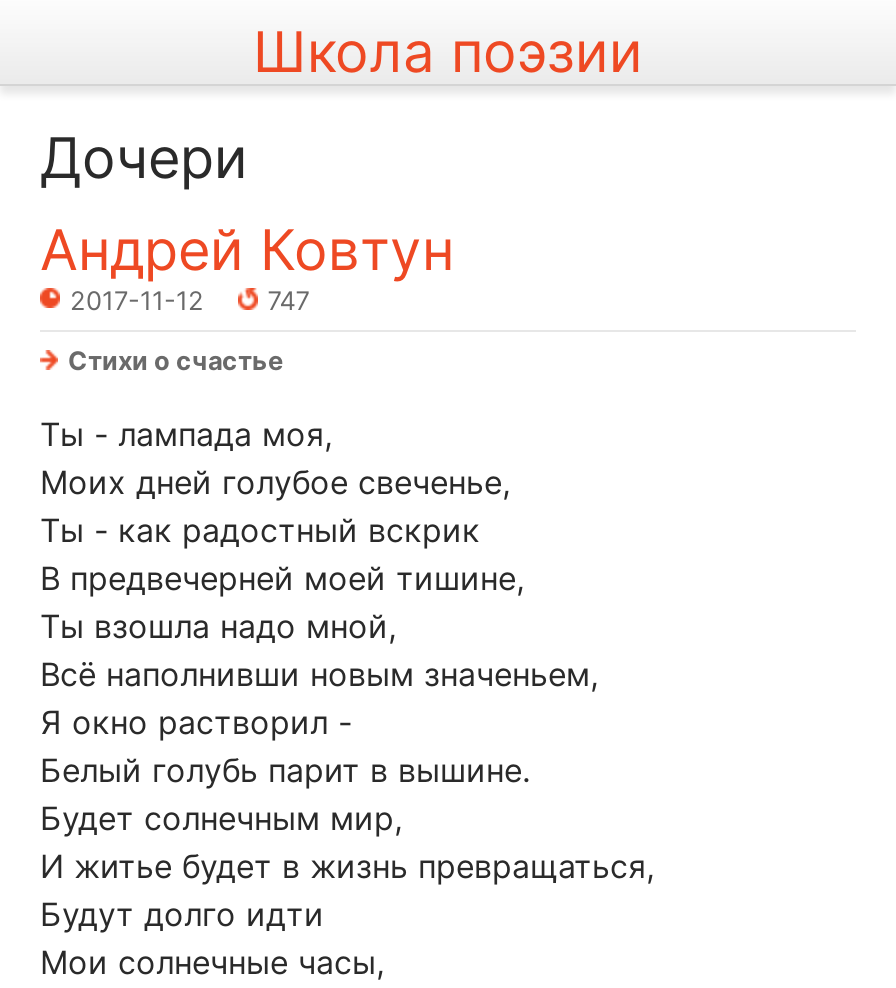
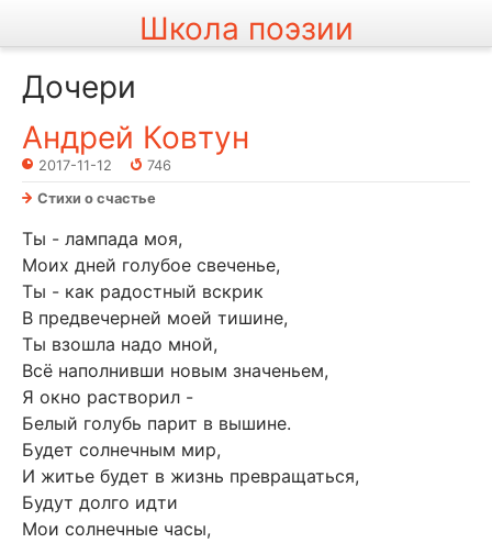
[268,286,310,316] 747 -> [147,157,171,174] 746

